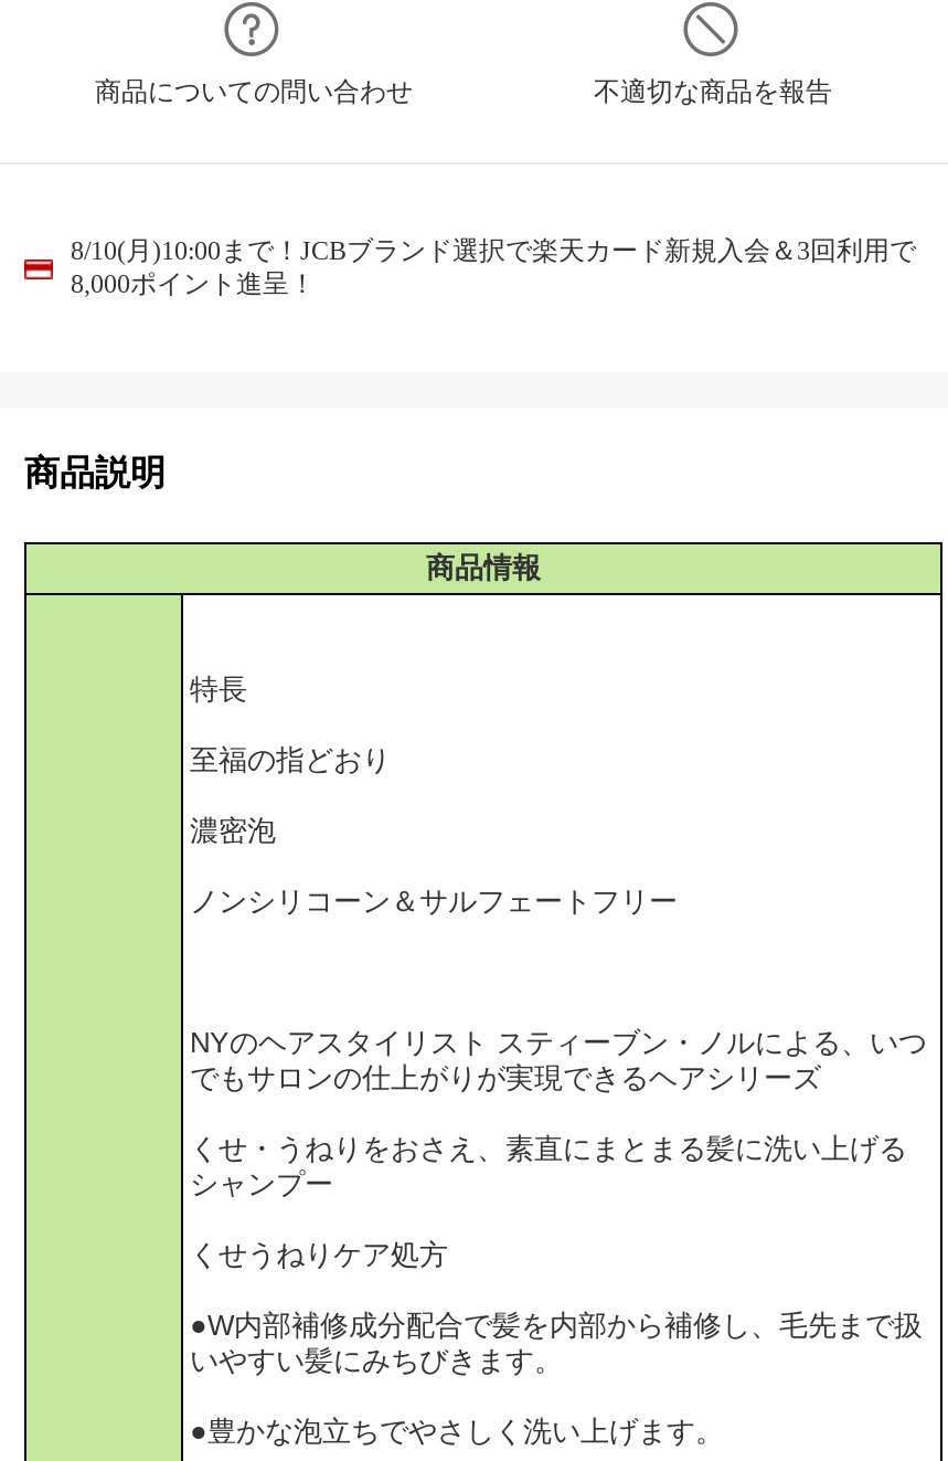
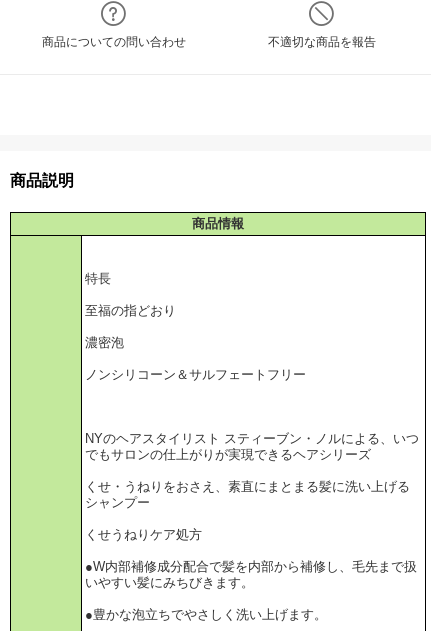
[71,235,916,299] 8/10(月)10:00まで！JCBブランド選択で楽天カード新規入会＆3回利用で | 8,000ポイント進呈！ -> none

